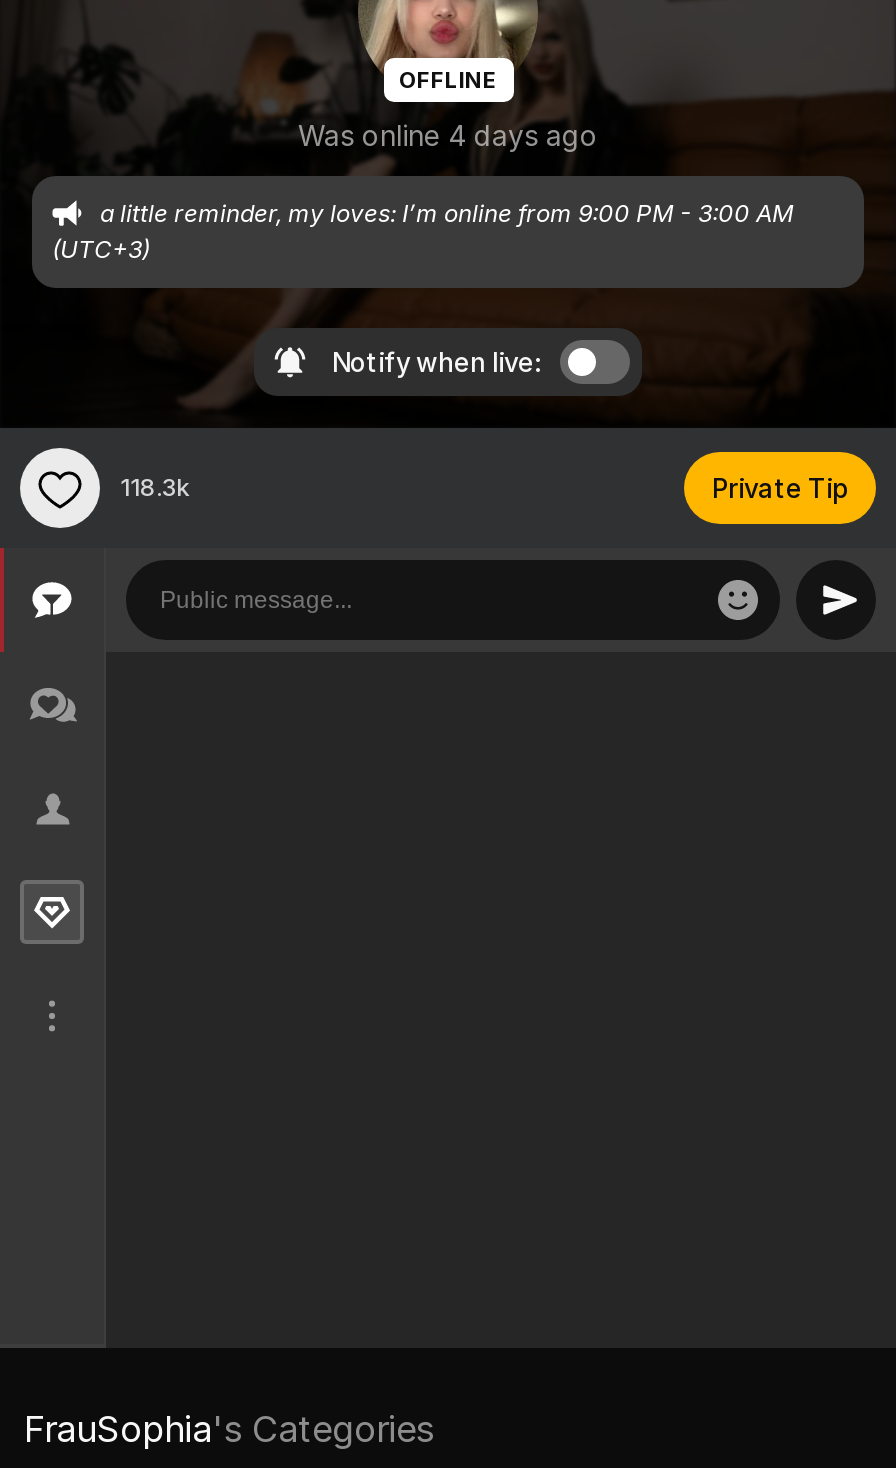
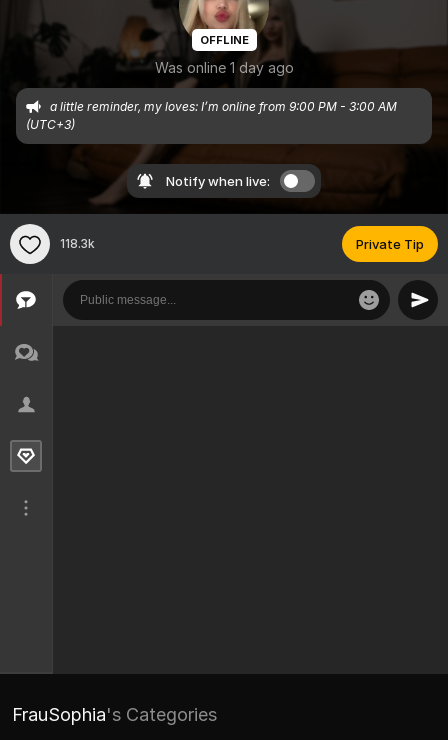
[298,118,598,152] Was online 4 days ago -> [154,59,293,76] Was online 1 day ago

